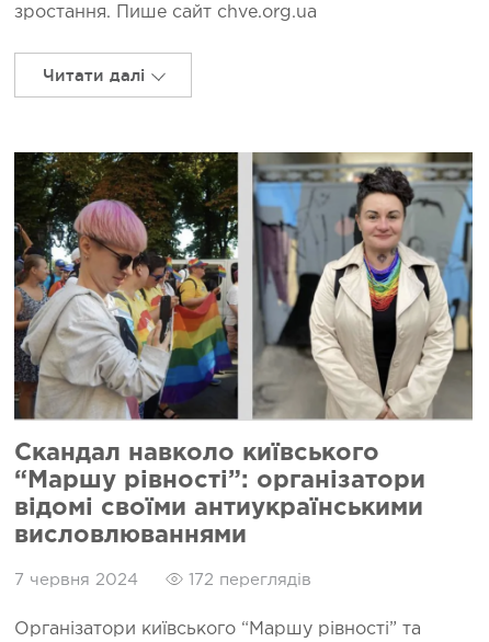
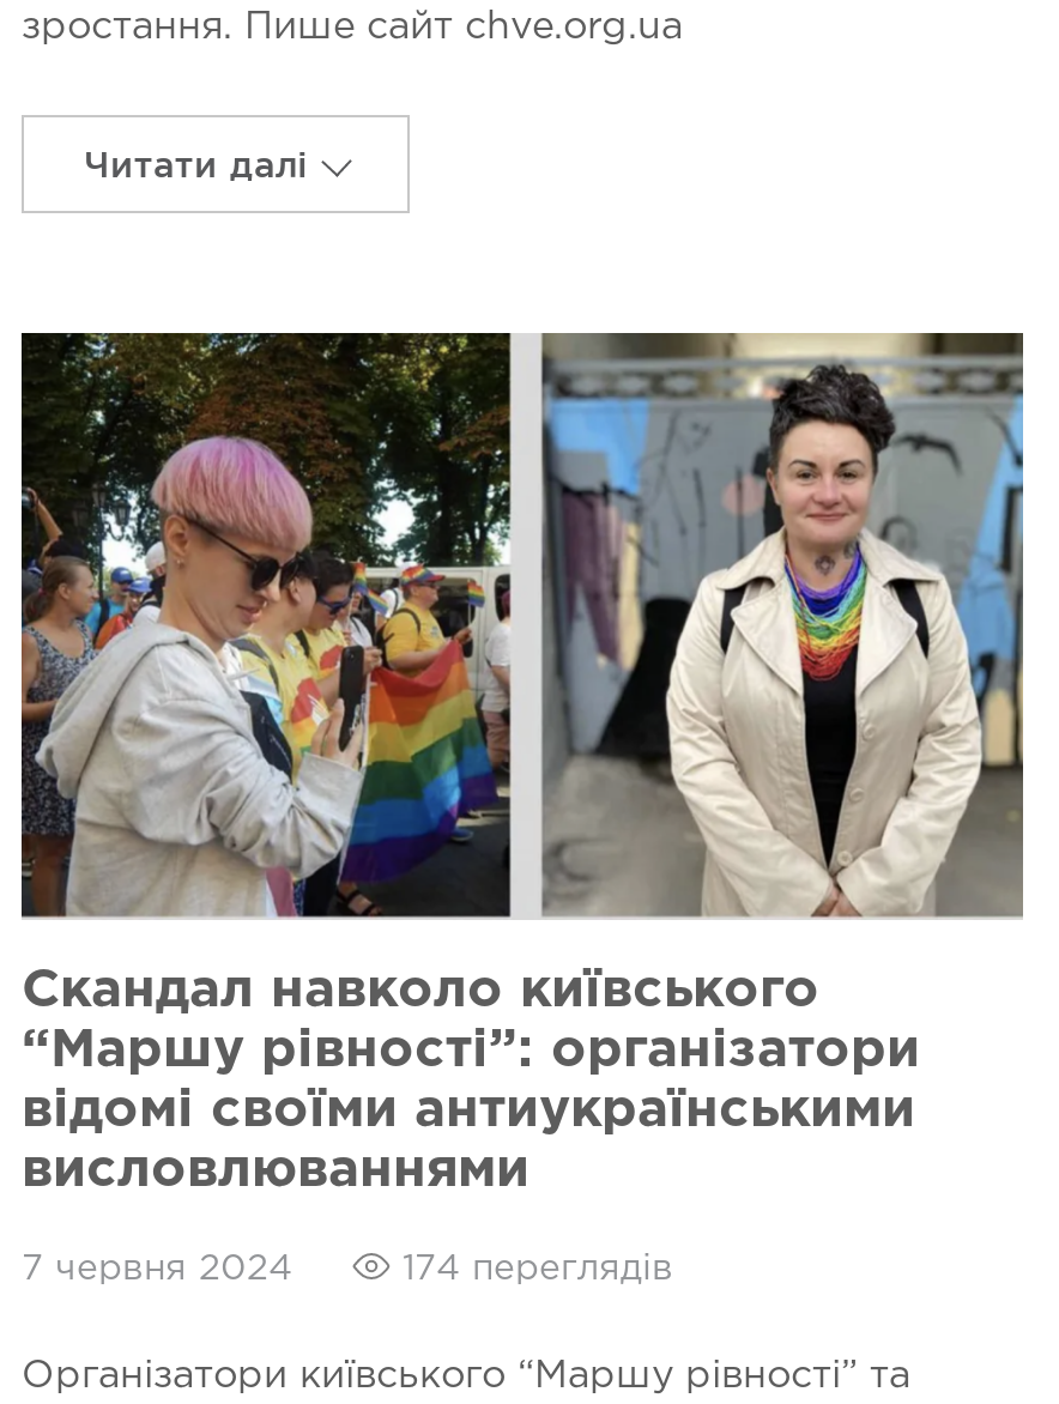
[183,573,311,587] 172 переглядів -> [391,1252,673,1283] 174 переглядів

